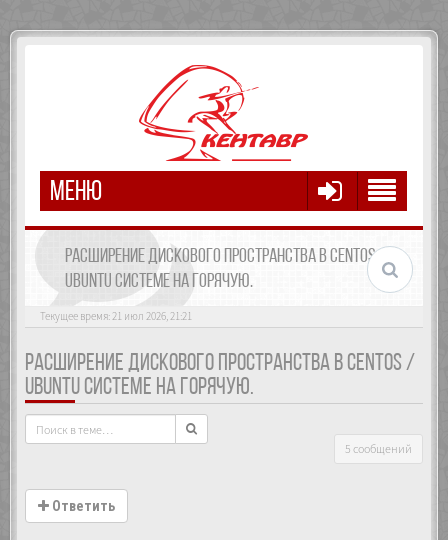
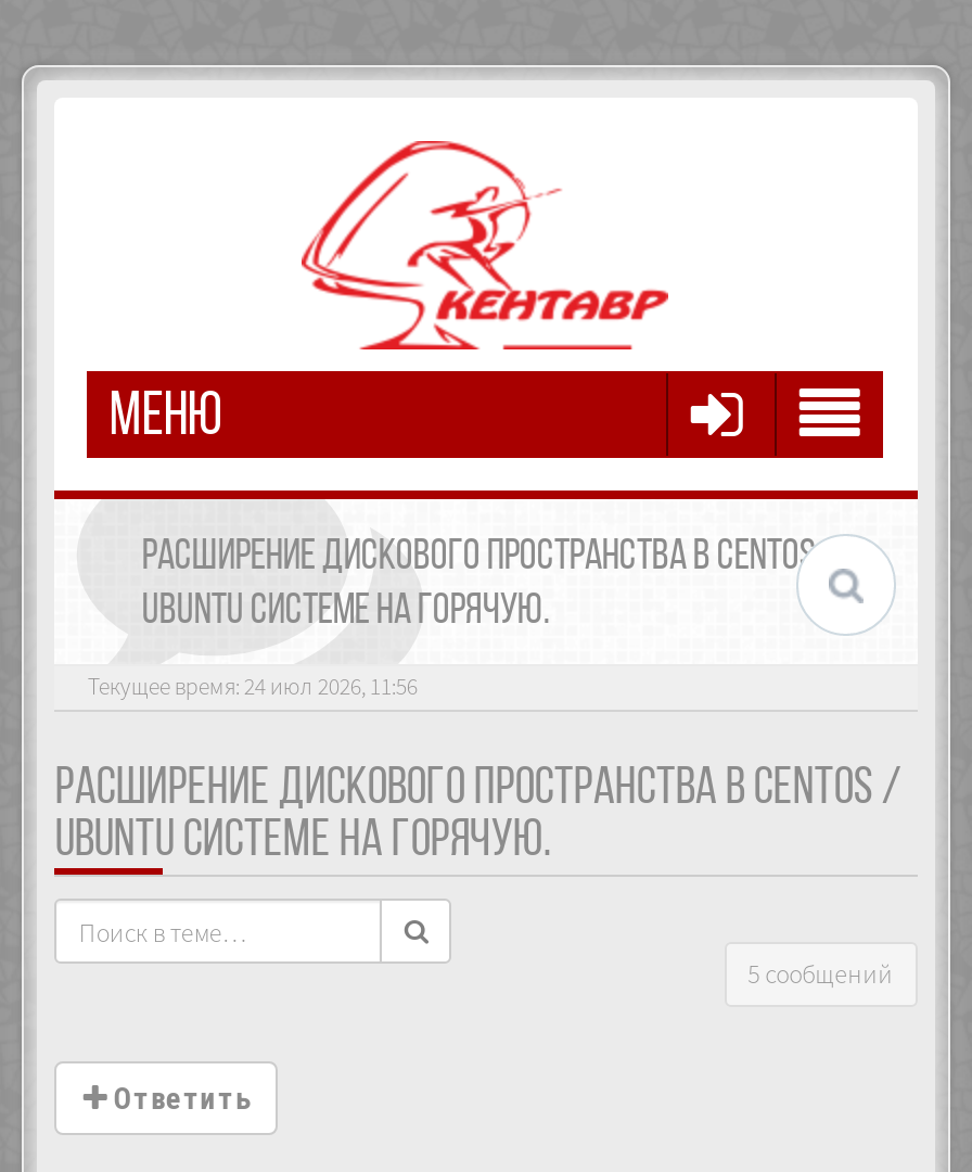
[40,309,192,323] Текущее время: 21 июл 2026, 21:21 -> [88,671,417,701] Текущее время: 24 июл 2026, 11:56

